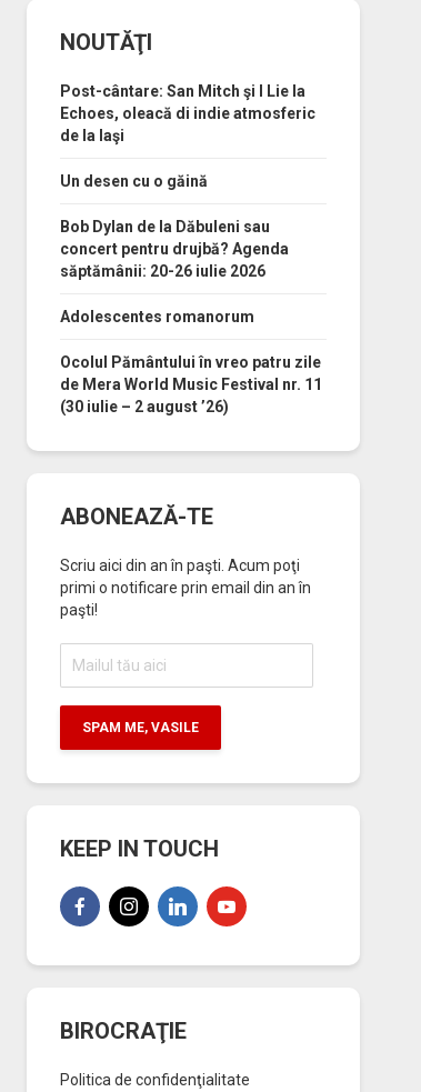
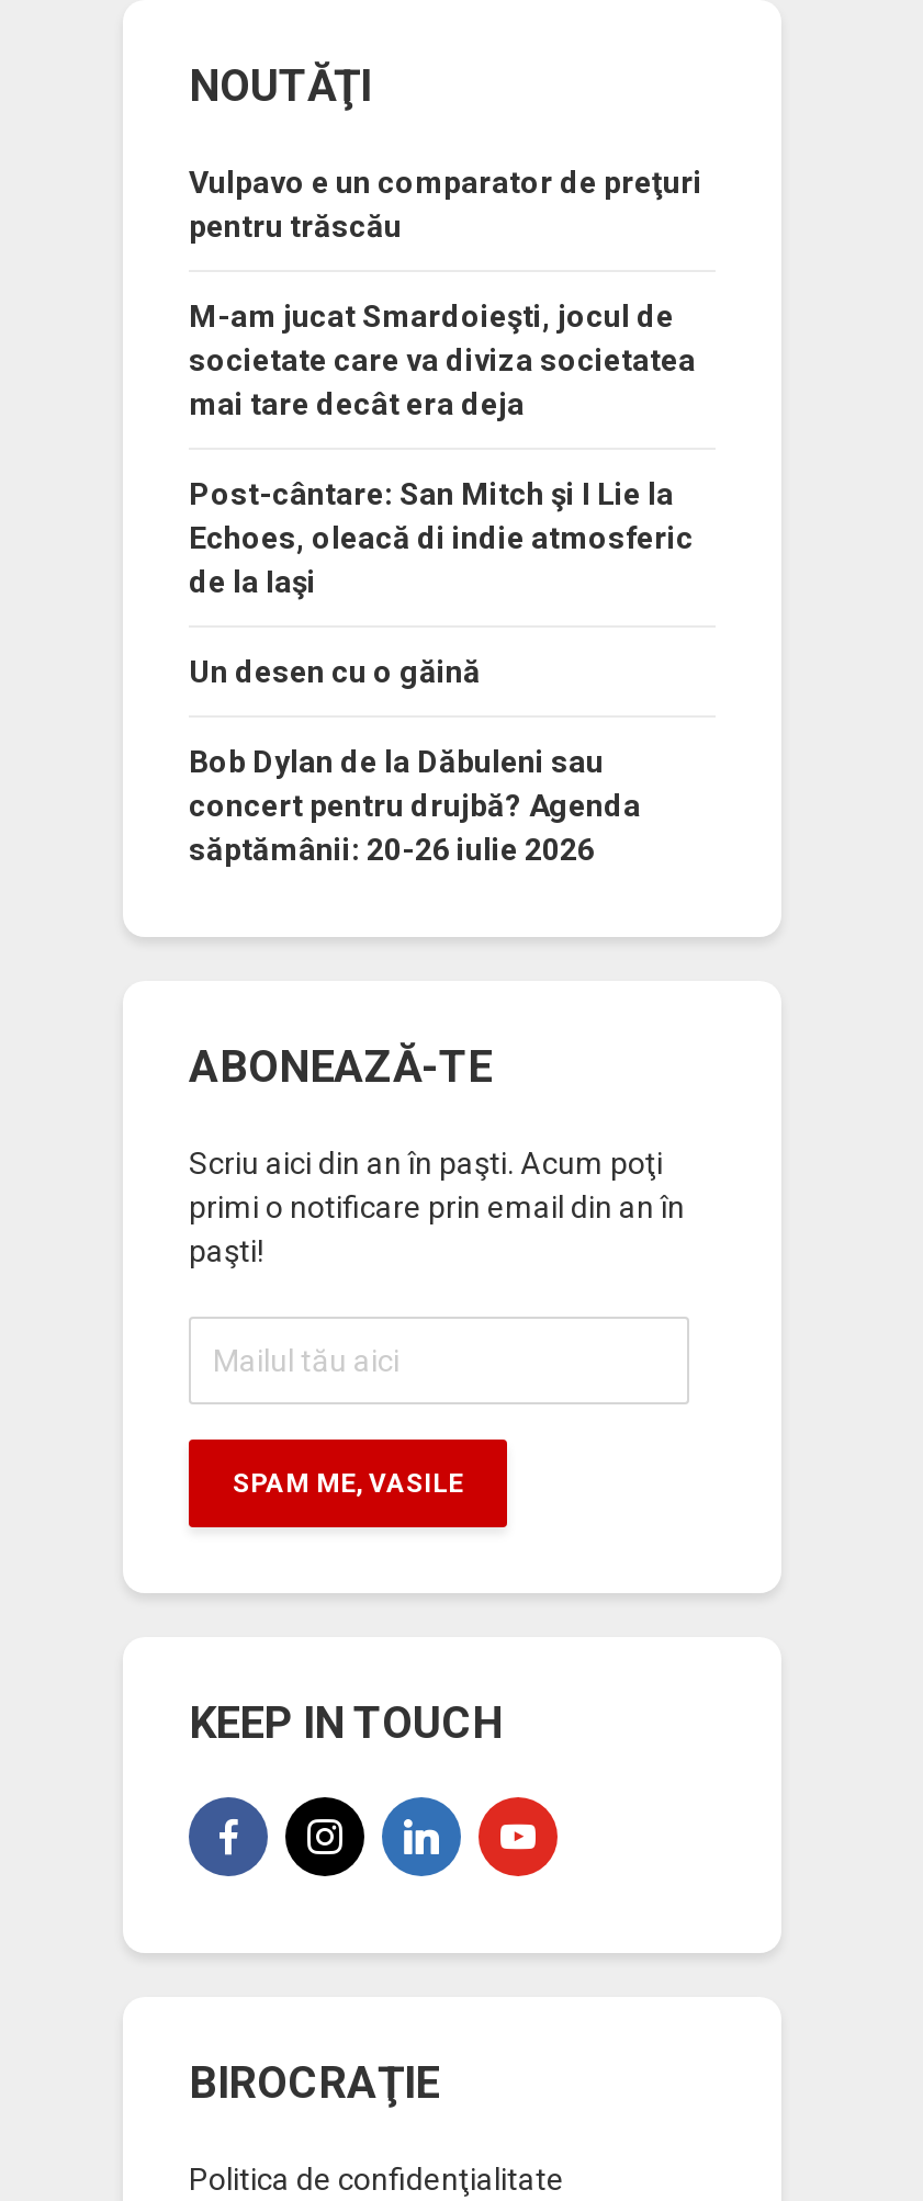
none -> [189,163,702,420] Vulpavo e un comparator de preţuri | pentru trăscău | M-am jucat Smardoieşti, jocul de | societate care va diviza societatea | mai tare decât era deja
moved [60,83,315,280] -> [189,475,694,865]: Post-cântare: San Mitch şi I Lie la | Echoes, oleacă di indie atmosferic | de la Iaşi | Un desen cu o găină | Bob Dylan de la Dăbuleni sau | concert pentru drujbă? Agenda | săptămânii: 20-26 iulie 2026
[60,308,322,416] Adolescentes romanorum | Ocolul Pământului în vreo patru zile | de Mera World Music Festival nr. 11 | (30 iulie – 2 august ’26) -> none

